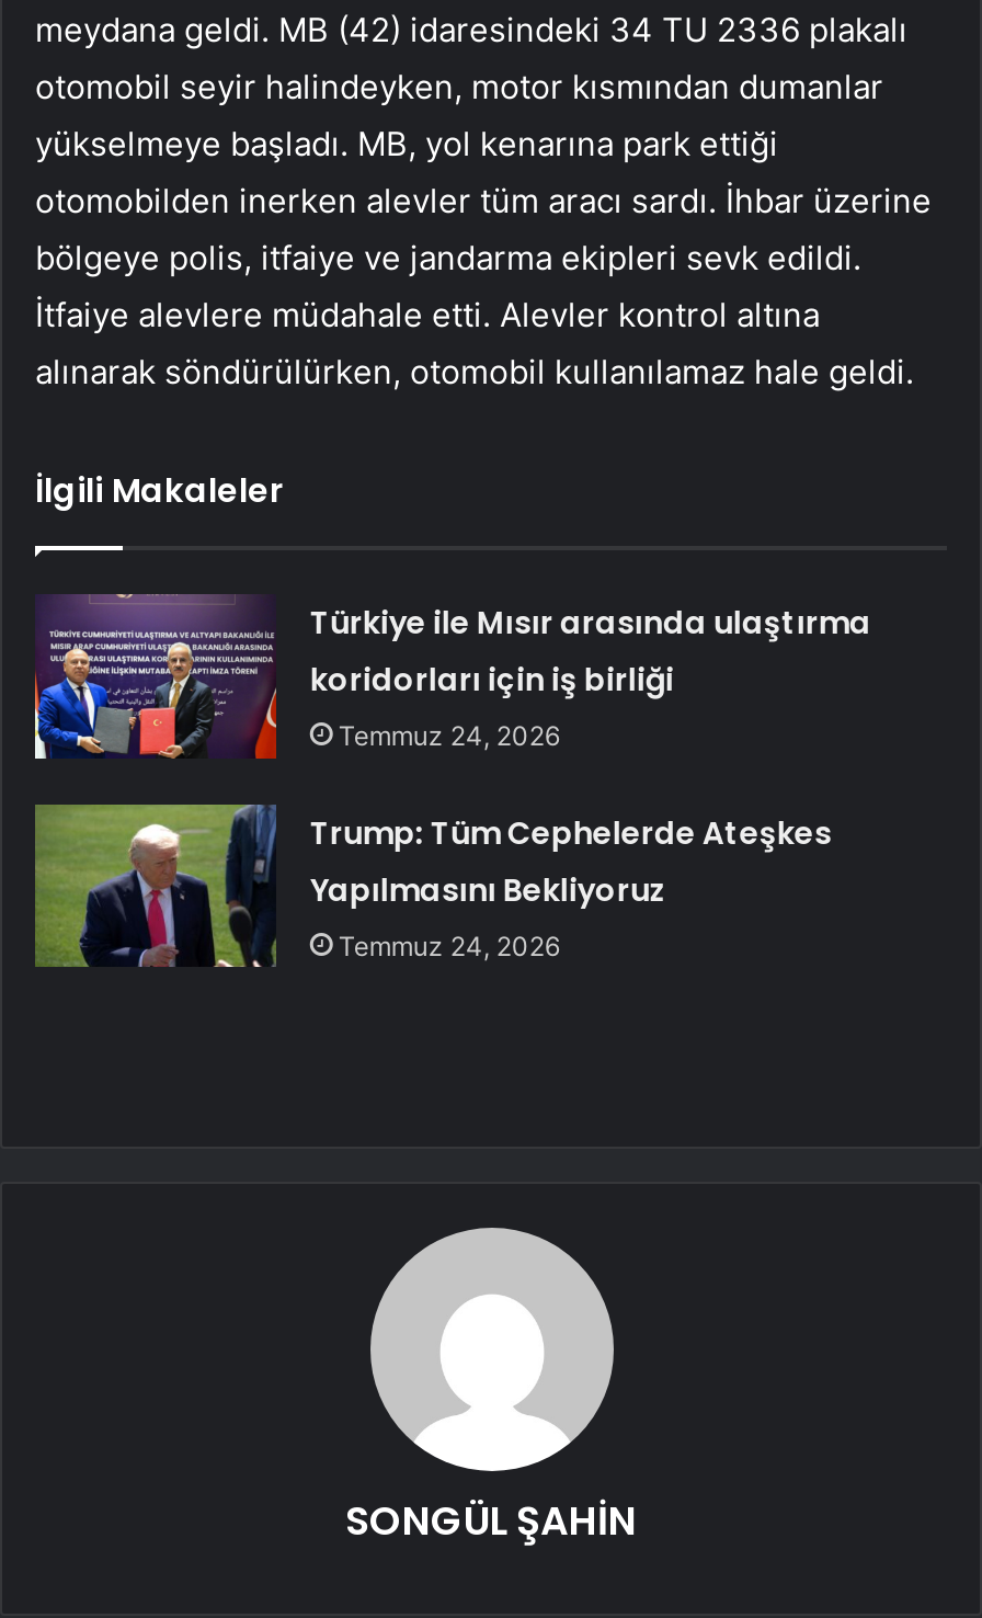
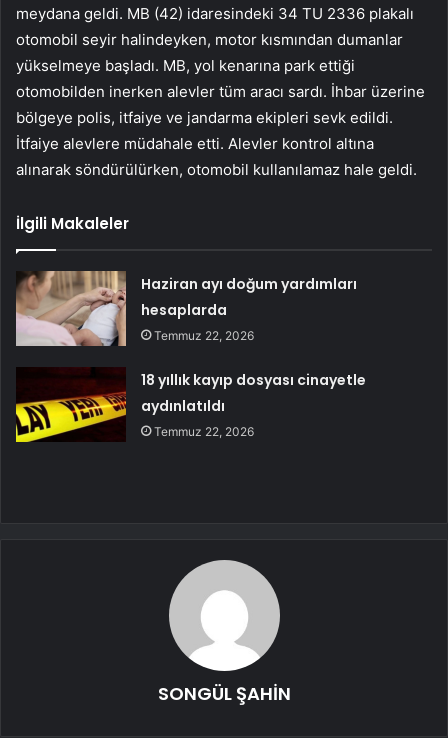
[33,594,871,761] [image] | Türkiye ile Mısır arasında ulaştırma | koridorları için iş birliği | Temmuz 24, 2026 -> [15,270,357,347] [image] | Haziran ayı doğum yardımları | hesaplarda | Temmuz 22, 2026
[33,802,831,969] [image] | Trump: Tüm Cephelerde Ateşkes | Yapılmasını Bekliyoruz | Temmuz 24, 2026 -> [16,367,366,443] [image] | 18 yıllık kayıp dosyası cinayetle | aydınlatıldı | Temmuz 22, 2026

